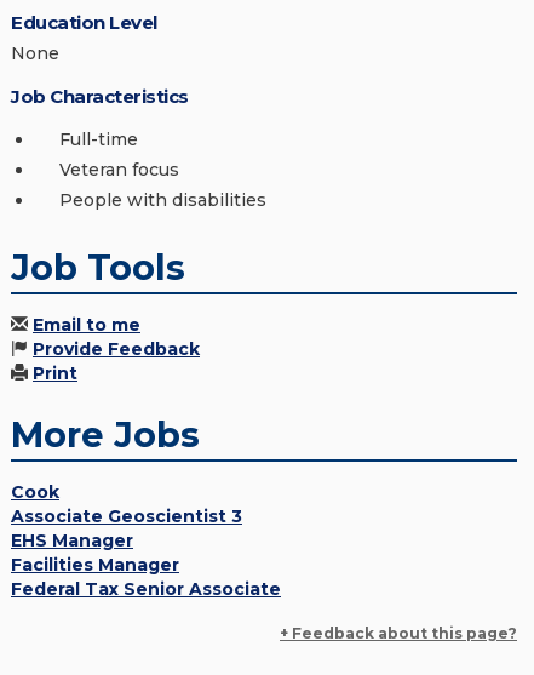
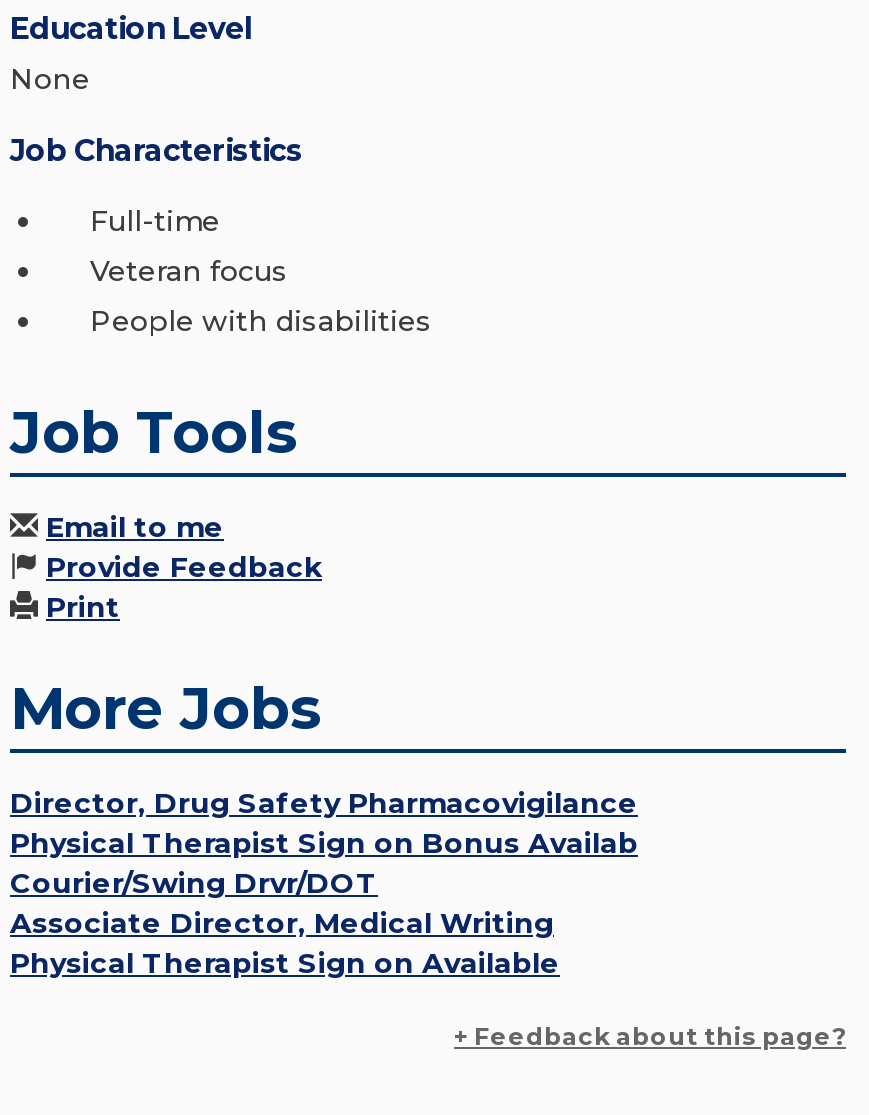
[11,481,281,600] Cook | Associate Geoscientist 3 | EHS Manager | Facilities Manager | Federal Tax Senior Associate -> [10,786,638,982] Director, Drug Safety Pharmacovigilance | Physical Therapist Sign on Bonus Availab | Courier/Swing Drvr/DOT | Associate Director, Medical Writing | Physical Therapist Sign on Available

